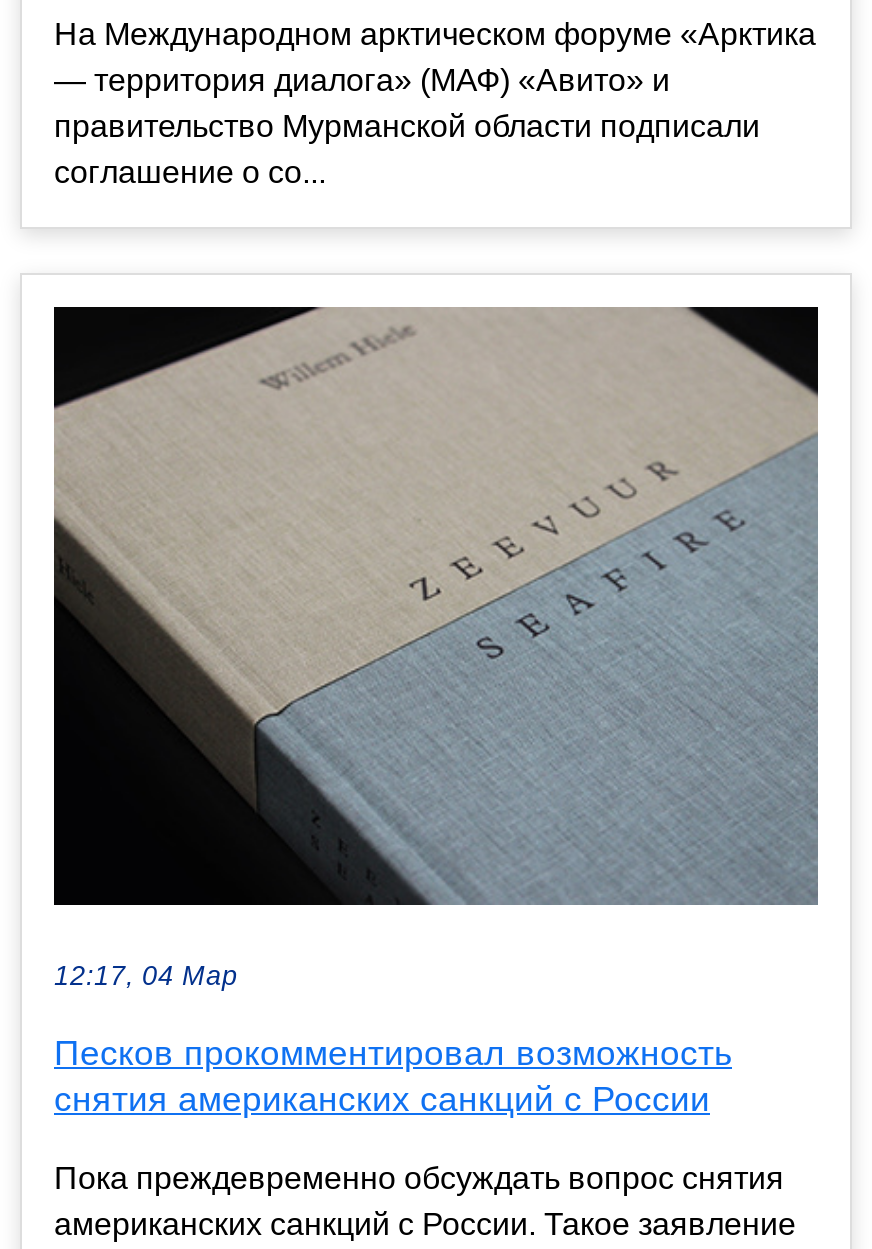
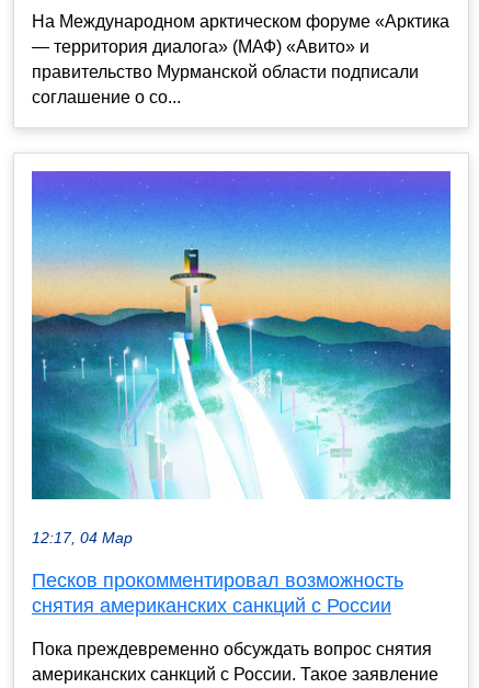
[52,305,820,907] [image] -> [31,170,452,500] [image]

